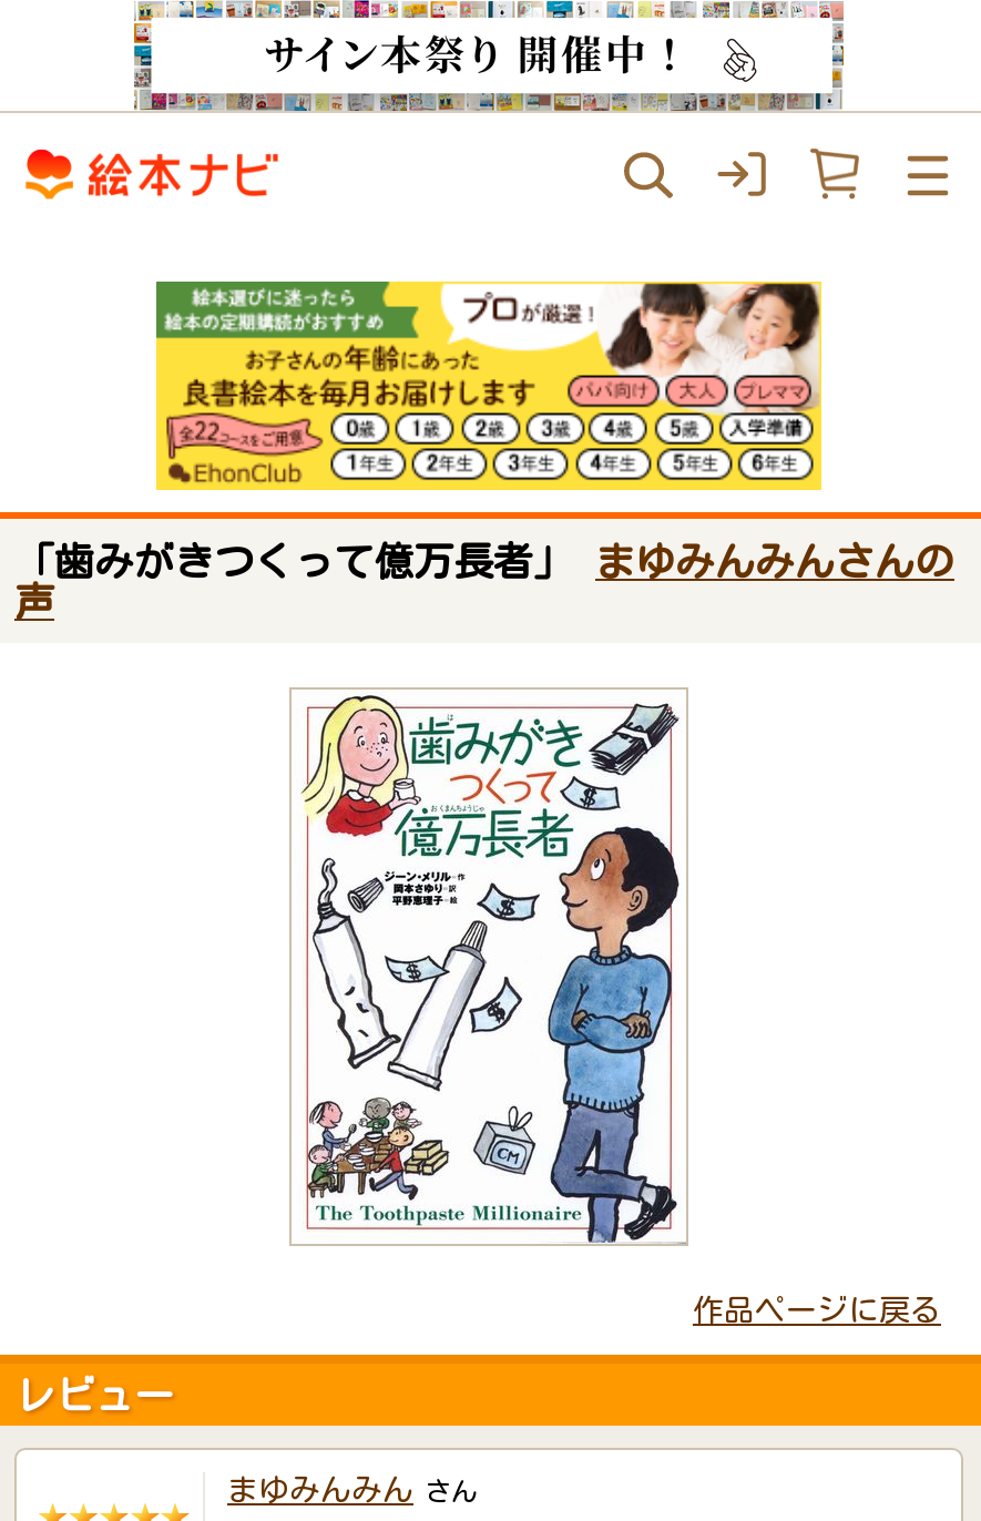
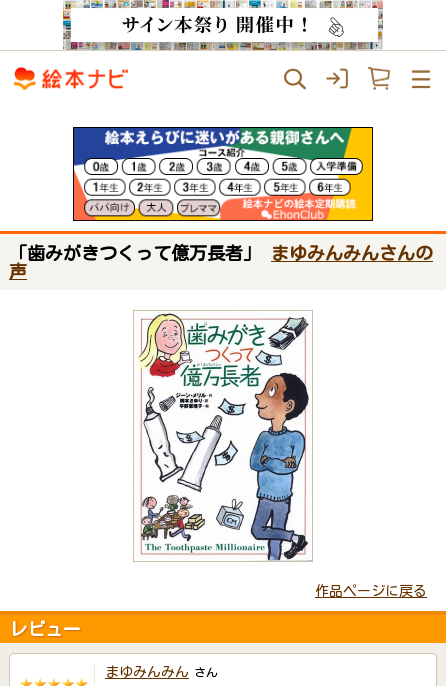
[154,279,824,492] [image] -> [72,126,374,222] [image]

